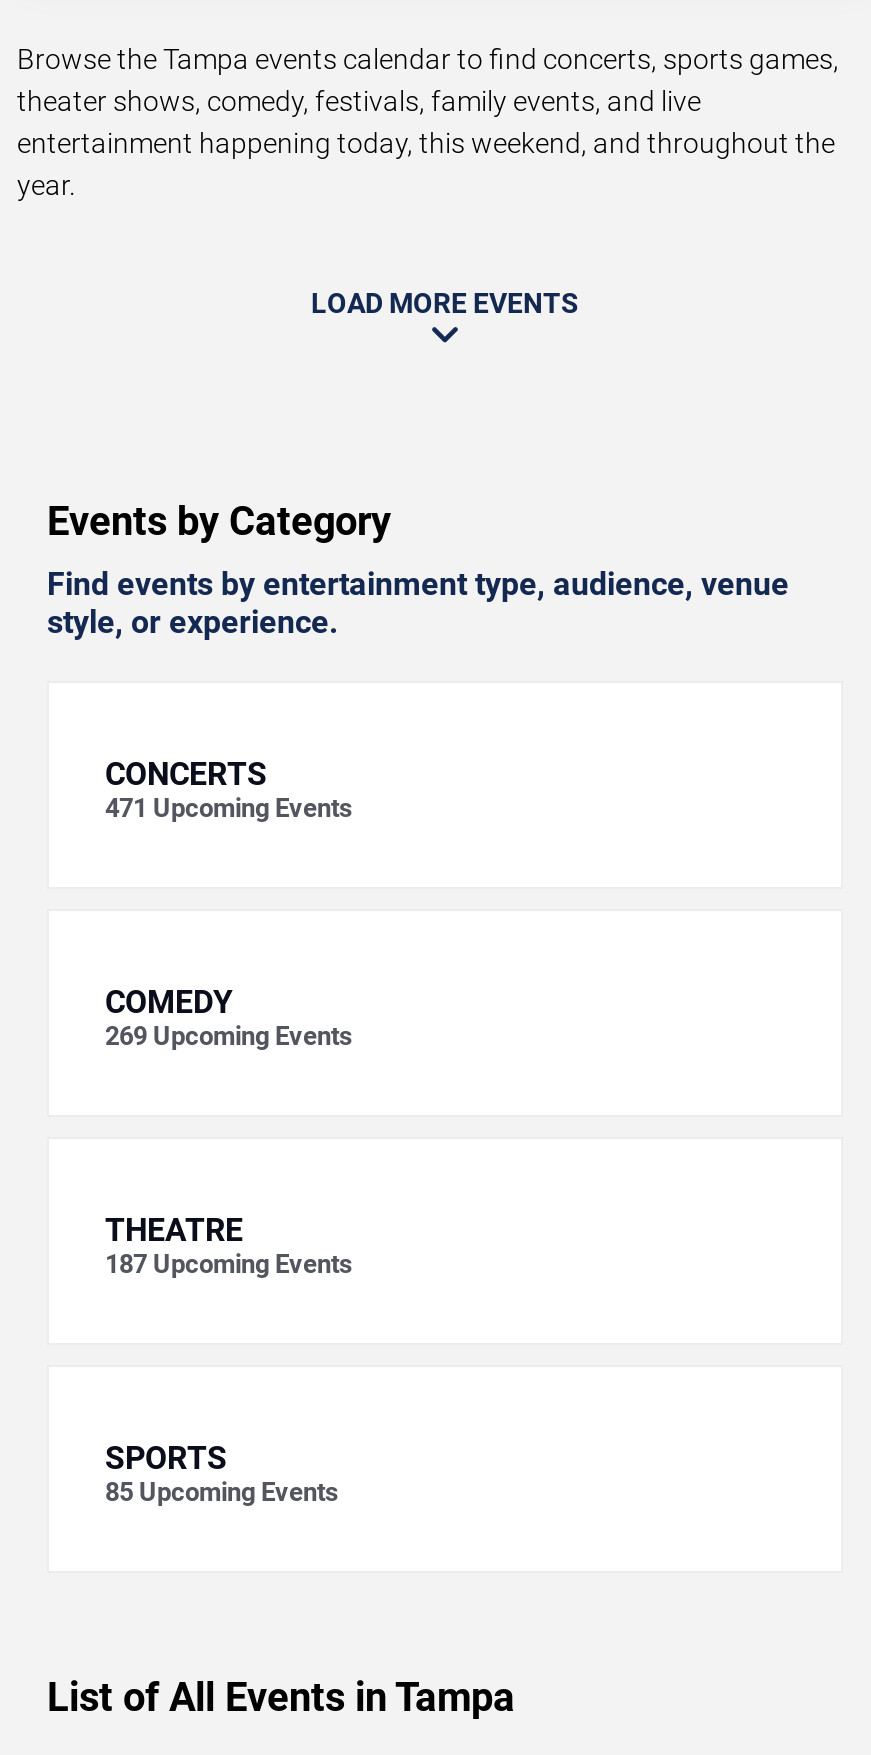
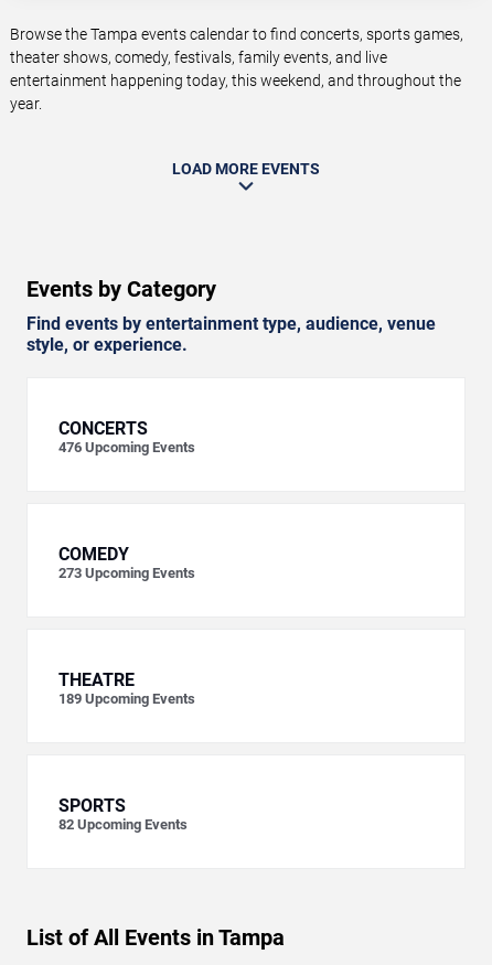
[105,794,353,824] 471 Upcoming Events -> [58,439,195,456] 476 Upcoming Events
[105,1022,353,1052] 269 Upcoming Events -> [58,565,195,582] 273 Upcoming Events
[105,1250,353,1280] 187 Upcoming Events -> [58,691,195,707] 189 Upcoming Events
[105,1478,339,1508] 85 Upcoming Events -> [58,817,188,833] 82 Upcoming Events

